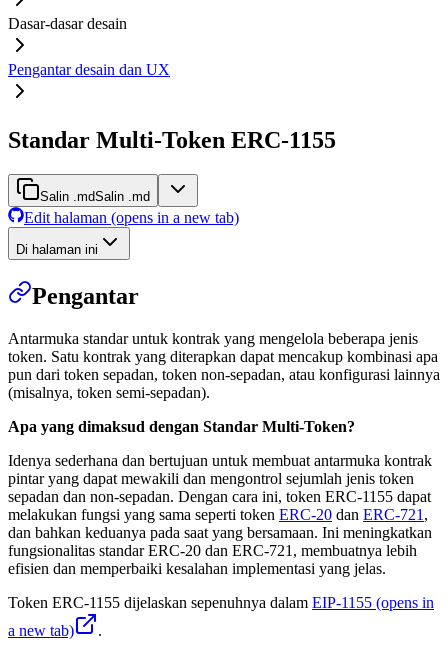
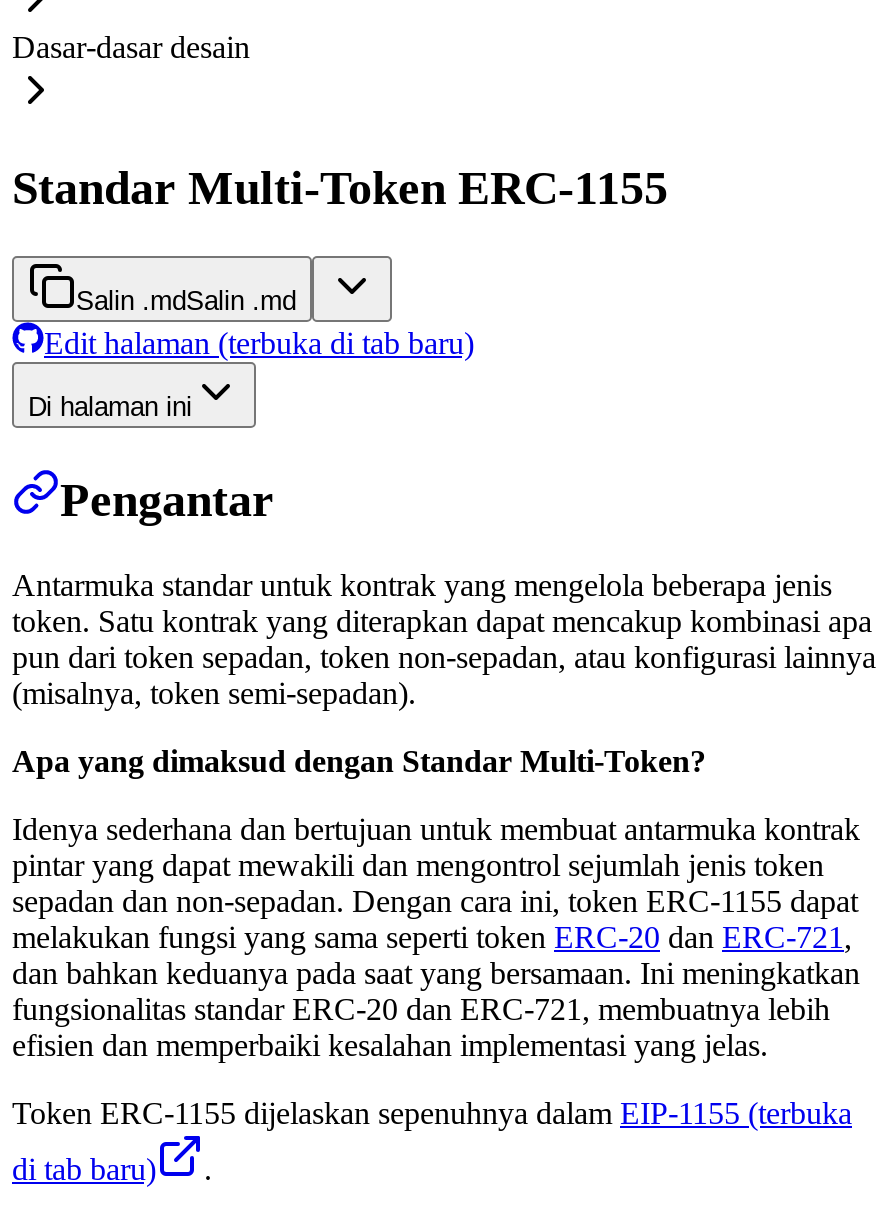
[8,61,170,78] Pengantar desain dan UX -> none
[24,209,239,226] Edit halaman (opens in a new tab) -> [44,326,474,360] Edit halaman (terbuka di tab baru)
[8,594,434,611] Token ERC-1155 dijelaskan sepenuhnya dalam EIP-1155 (opens in -> [12,1095,852,1129] Token ERC-1155 dijelaskan sepenuhnya dalam EIP-1155 (terbuka
[8,622,74,639] a new tab) -> [12,1151,156,1185] di tab baru)

